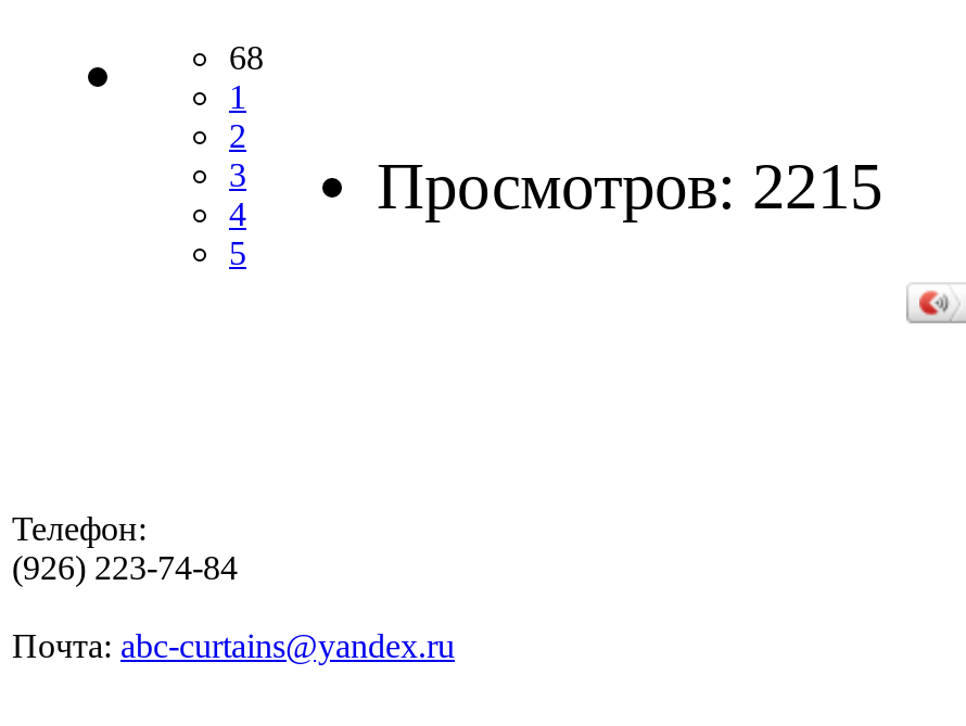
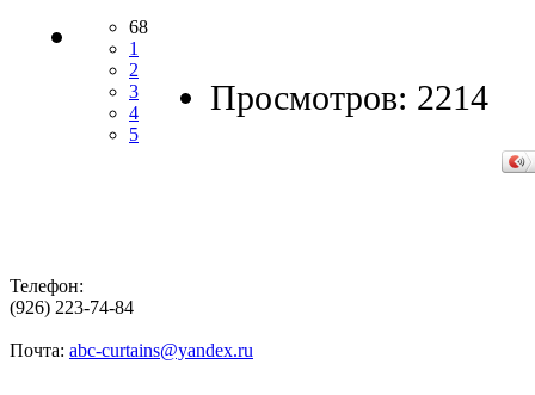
[377,150,882,224] Просмотров: 2215 -> [210,78,488,118] Просмотров: 2214

